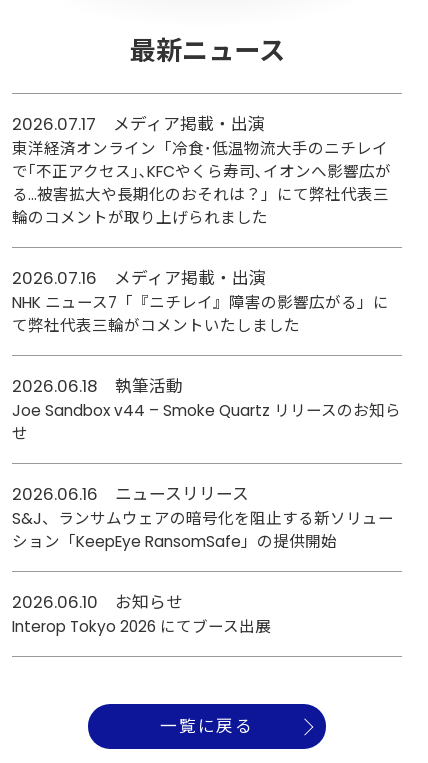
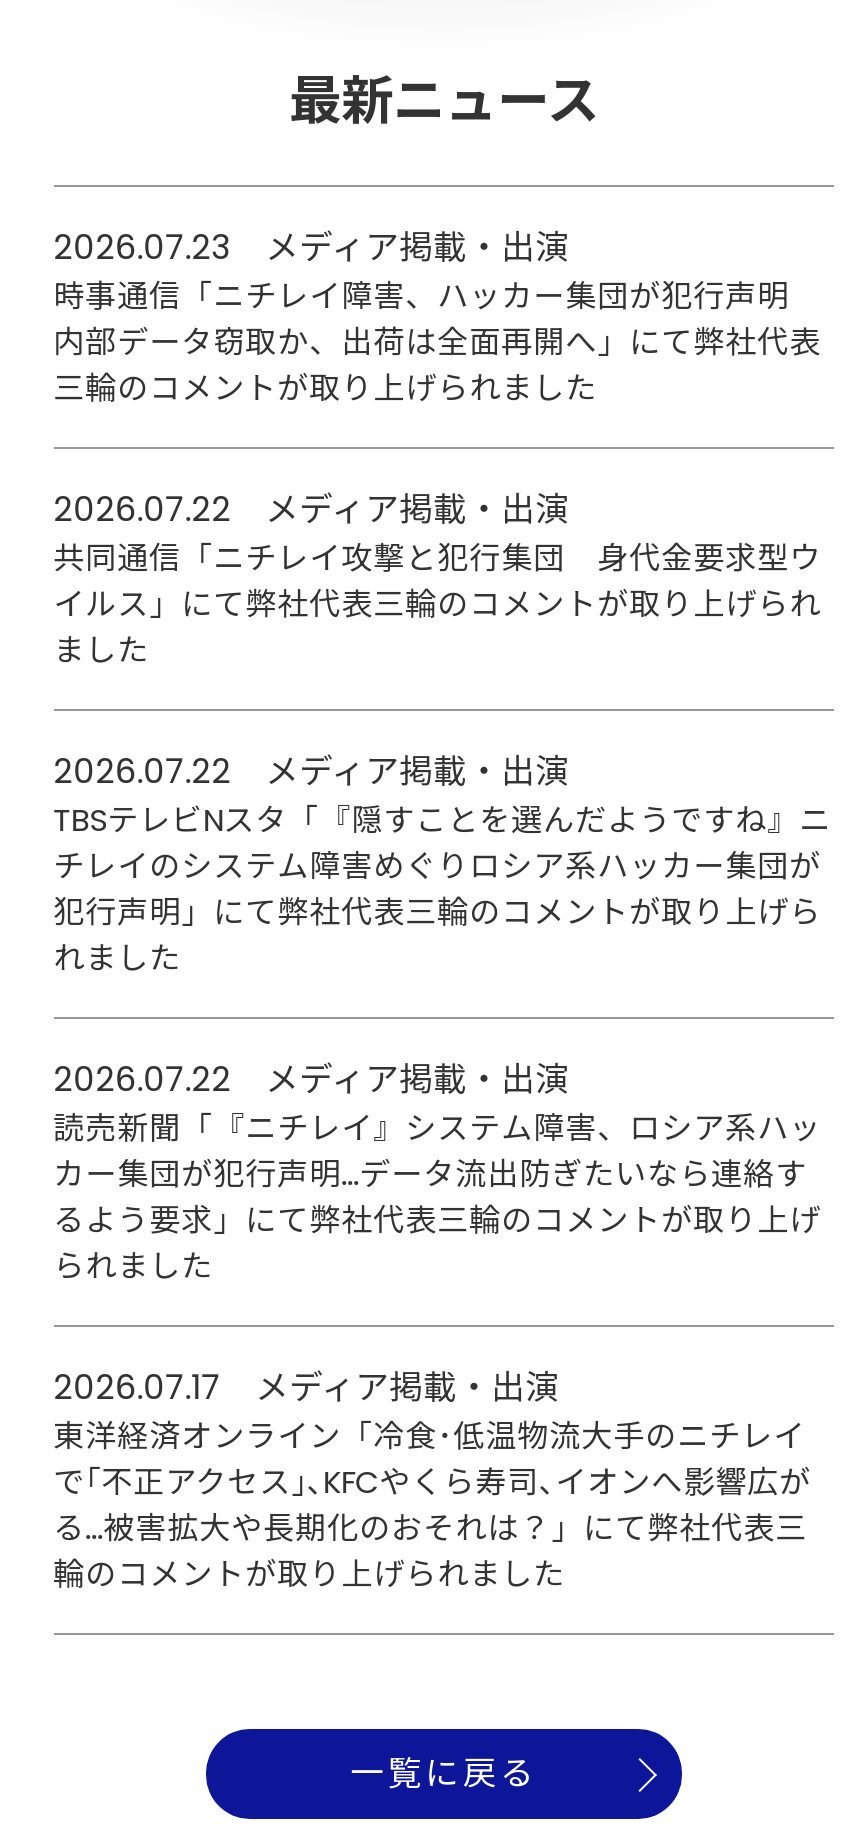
none -> [53,224,831,1287] 2026.07.23 メディア掲載・出演 | 時事通信「ニチレイ障害、ハッカー集団が犯行声明 | 内部データ窃取か、出荷は全面再開へ」にて弊社代表 | 三輪のコメントが取り上げられました | 2026.07.22 メディア掲載・出演 | 共同通信「ニチレイ攻撃と犯行集団 身代金要求型ウ | イルス」にて弊社代表三輪のコメントが取り上げられ | ました | 2026.07.22 メディア掲載・出演 | TBSテレビNスタ「『隠すことを選んだようですね』ニ | チレイのシステム障害めぐりロシア系ハッカー集団が | 犯行声明」にて弊社代表三輪のコメントが取り上げら | れました | 2026.07.22 メディア掲載・出演 | 読売新聞「『ニチレイ』システム障害、ロシア系ハッ | カー集団が犯行声明…データ流出防ぎたいなら連絡す | るよう要求」にて弊社代表三輪のコメントが取り上げ | られました
moved [12,112,391,228] -> [53,1362,811,1594]: 2026.07.17 メディア掲載・出演 | 東洋経済オンライン「冷食･低温物流大手のニチレイ | で｢不正アクセス｣､KFCやくら寿司､イオンへ影響広が | る…被害拡大や長期化のおそれは？」にて弊社代表三 | 輪のコメントが取り上げられました
[12,266,401,637] 2026.07.16 メディア掲載・出演 | NHK ニュース7「『ニチレイ』障害の影響広がる」に | て弊社代表三輪がコメントいたしました | 2026.06.18 執筆活動 | Joe Sandbox v44 – Smoke Quartz リリースのお知ら | せ | 2026.06.16 ニュースリリース | S&J、ランサムウェアの暗号化を阻止する新ソリュー | ション「KeepEye RansomSafe」の提供開始 | 2026.06.10 お知らせ | Interop Tokyo 2026 にてブース出展 -> none

